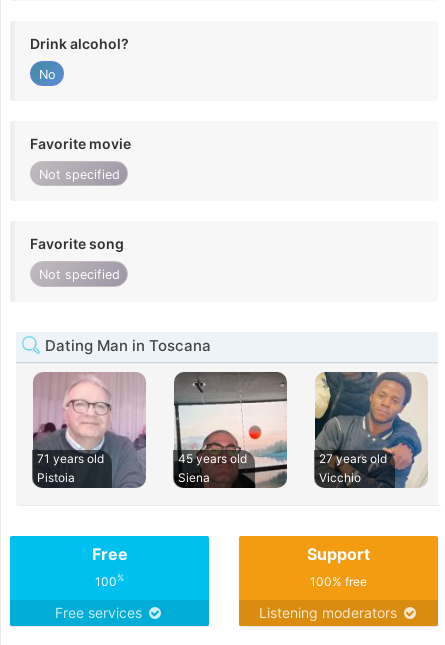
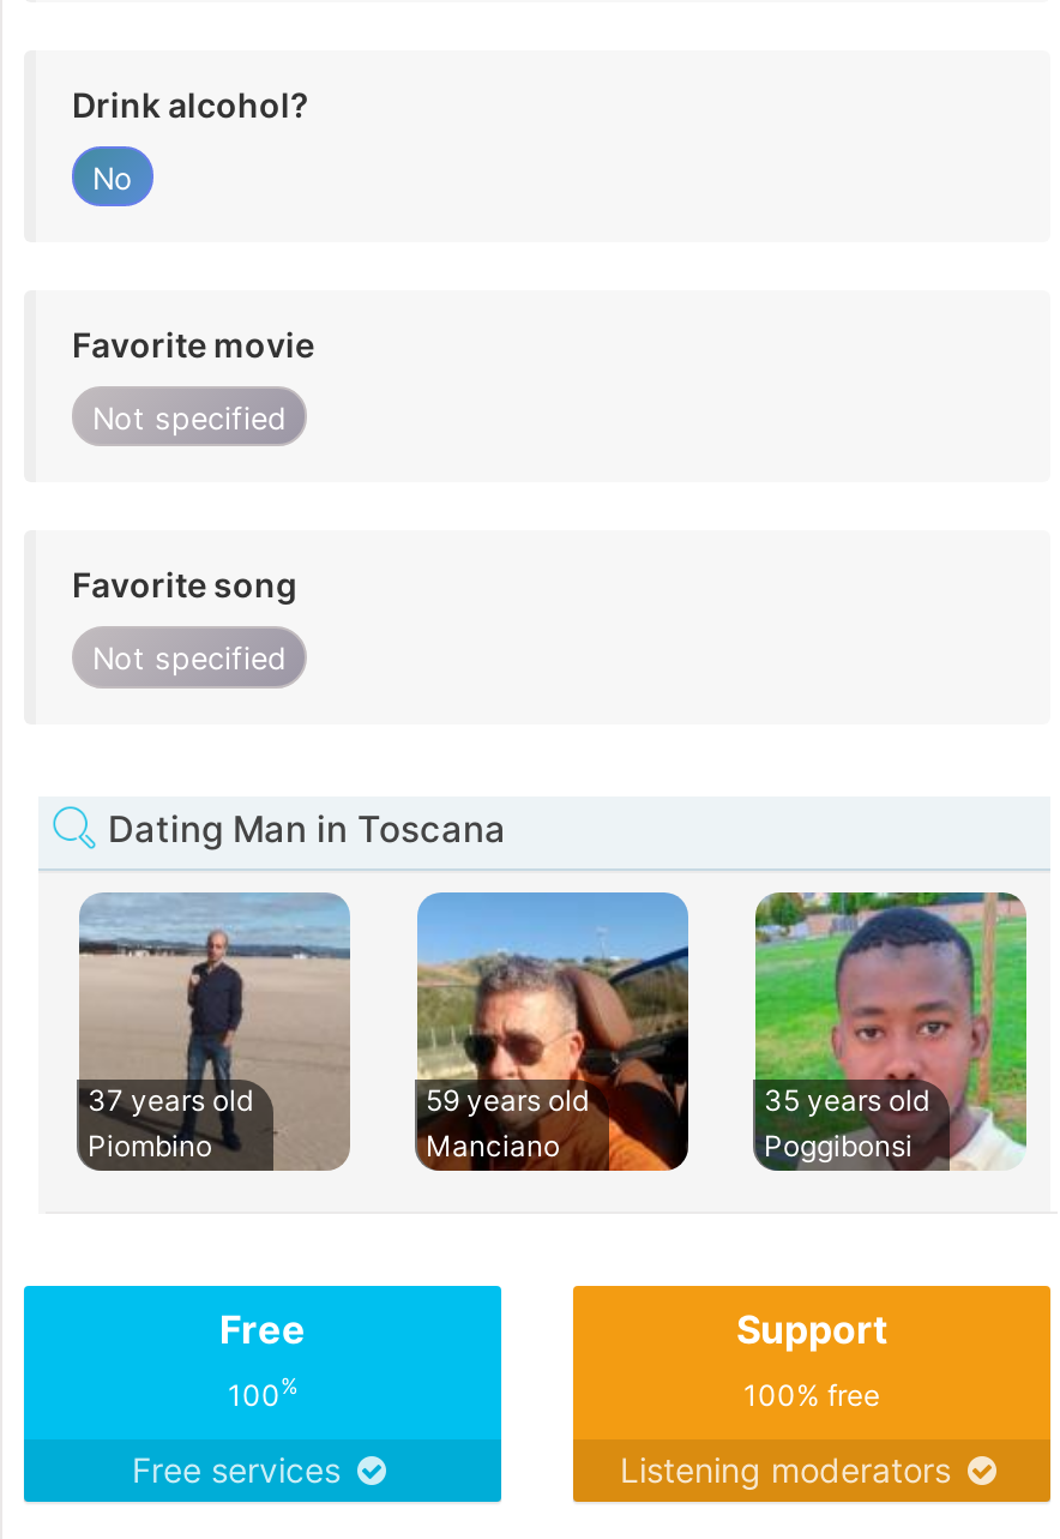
[33,372,146,488] [image] | 71 years old | Pistoia -> [79,892,350,1171] [image] | 37 years old | Piombino
[173,371,288,489] [image] | 45 years old | Siena -> [417,890,691,1173] [image] | 59 years old | Manciano
[314,372,428,489] [image] | 27 years old | Vicchio -> [753,890,1029,1171] [image] | 35 years old | Poggibonsi

